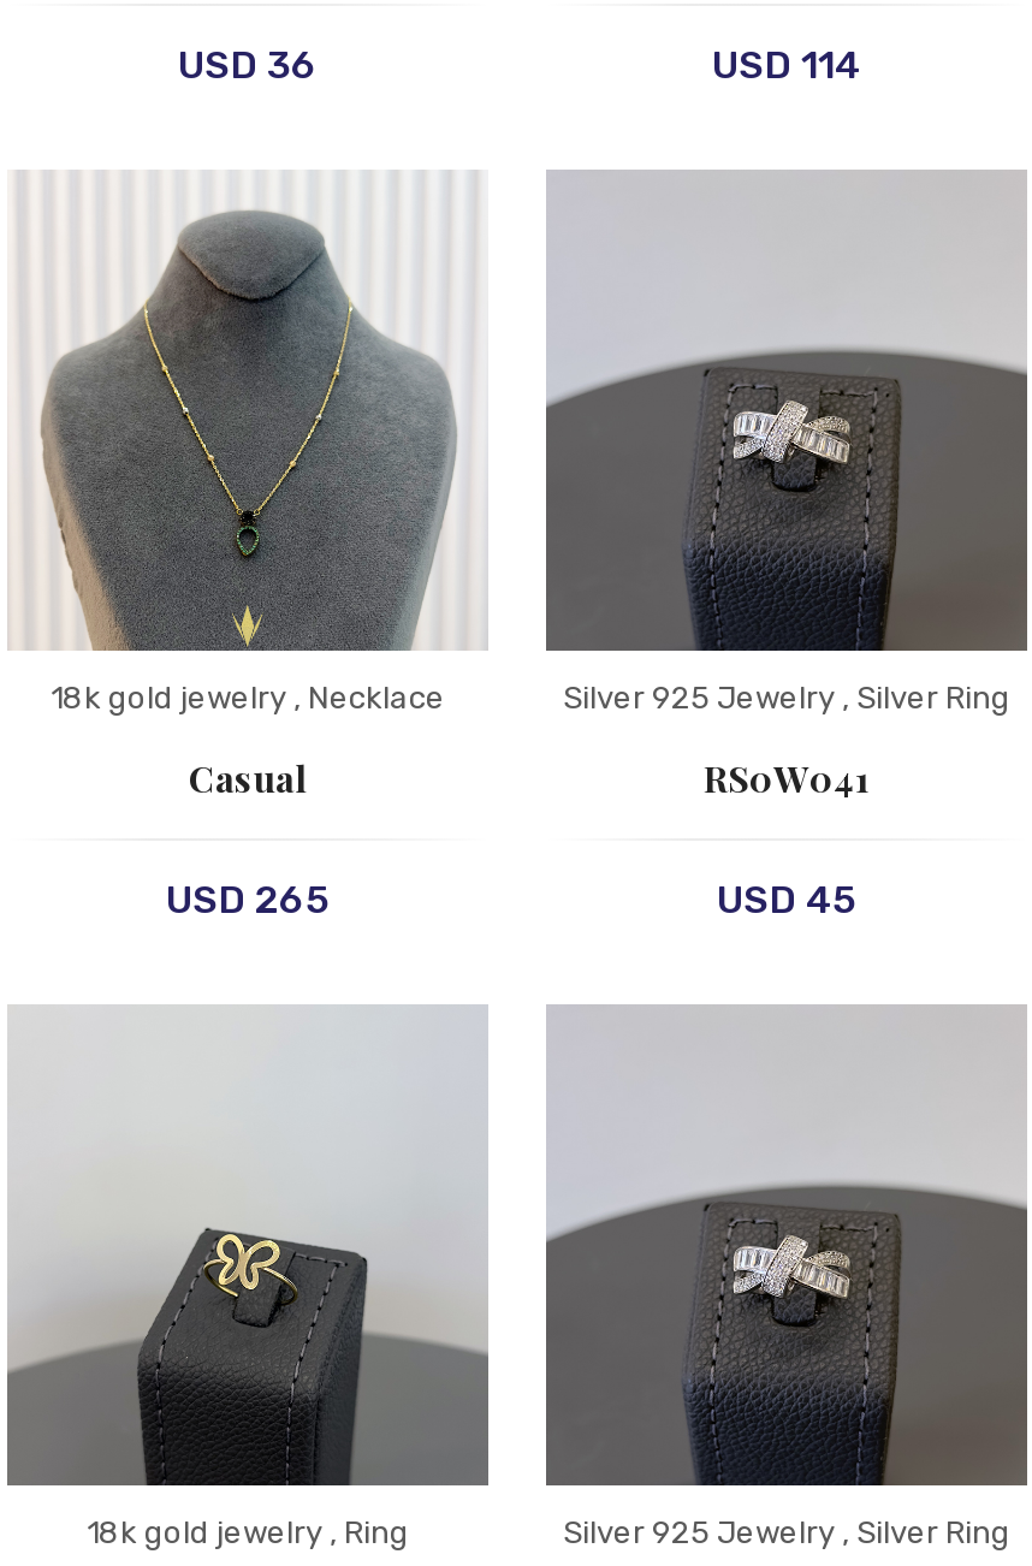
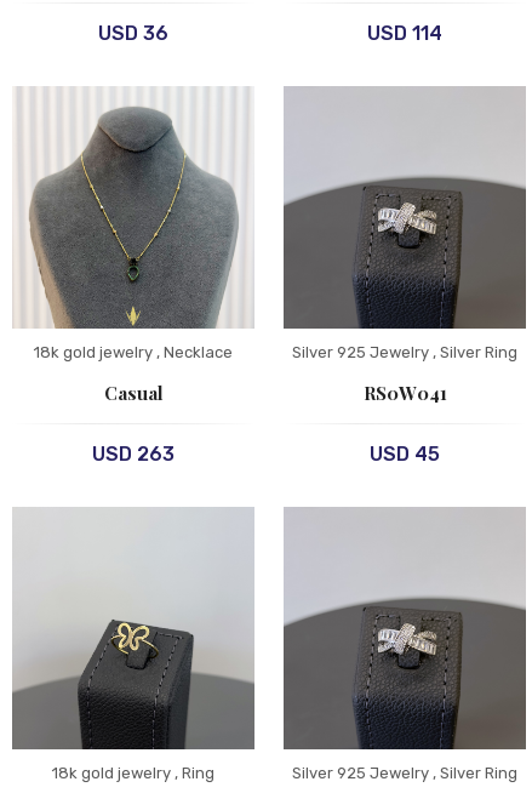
[166,877,330,923] USD 265 -> [92,443,175,466] USD 263

